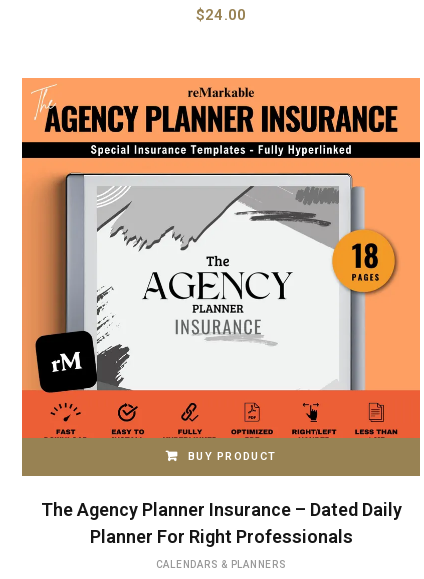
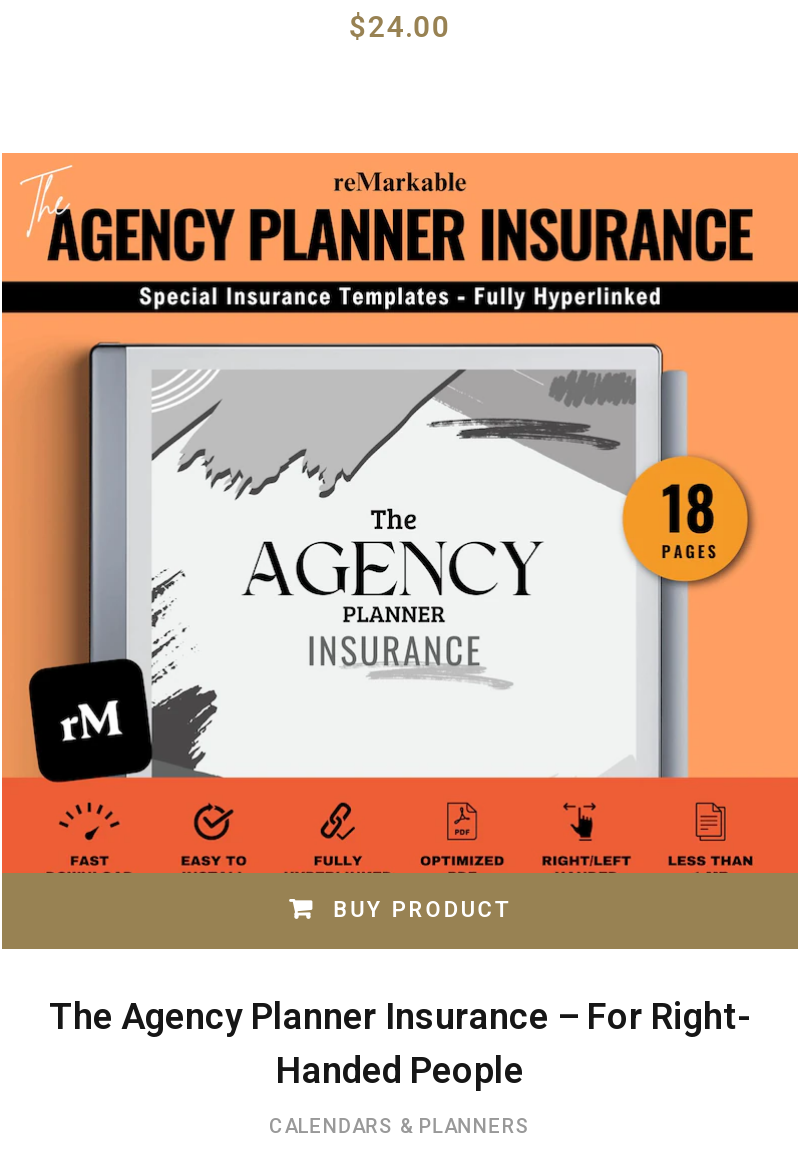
[40,499,401,547] The Agency Planner Insurance – Dated Daily | Planner For Right Professionals -> [49,996,751,1092] The Agency Planner Insurance – For Right- | Handed People

